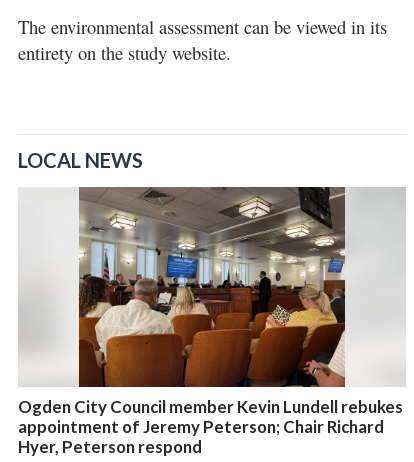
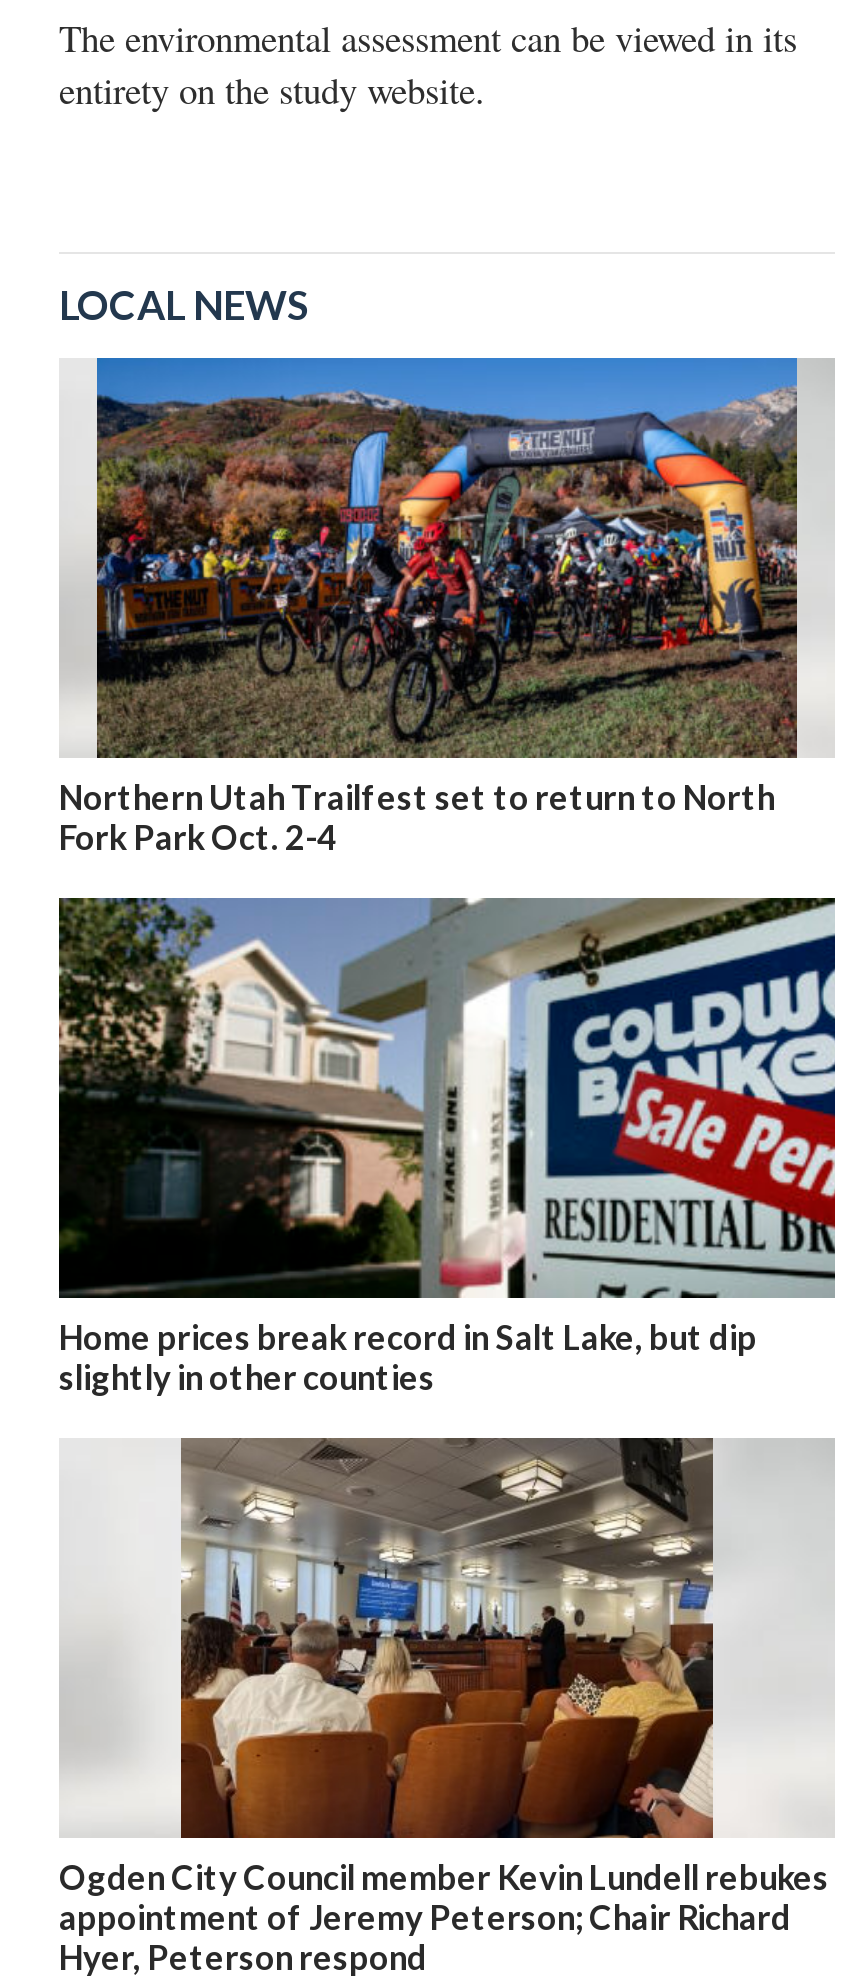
none -> [57,896,837,1398] [image] | Home prices break record in Salt Lake, but dip | slightly in other counties
none -> [59,356,799,858] [image] | Northern Utah Trailfest set to return to North | Fork Park Oct. 2-4

